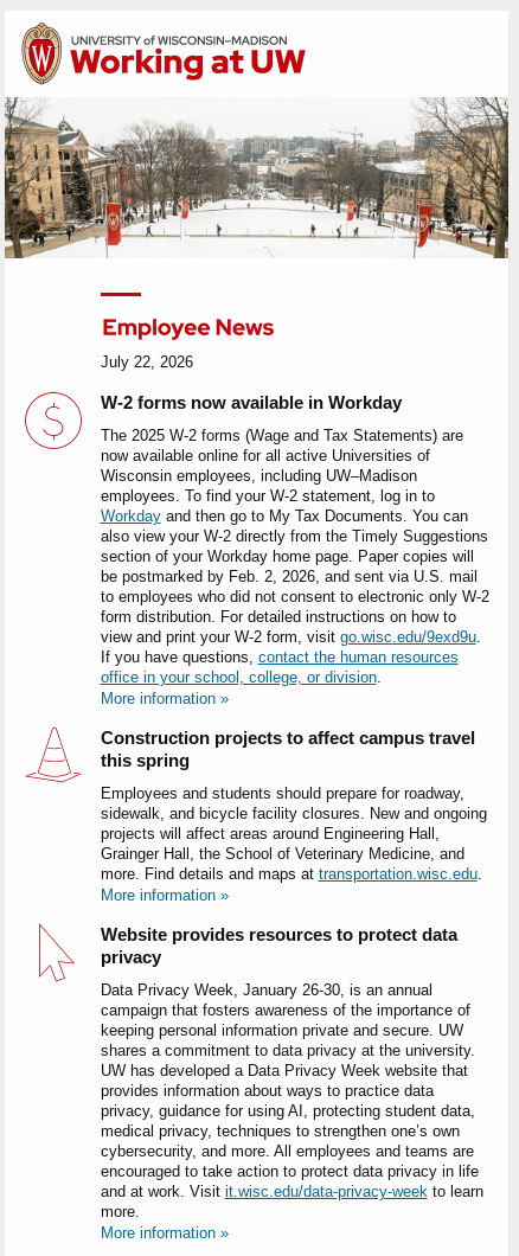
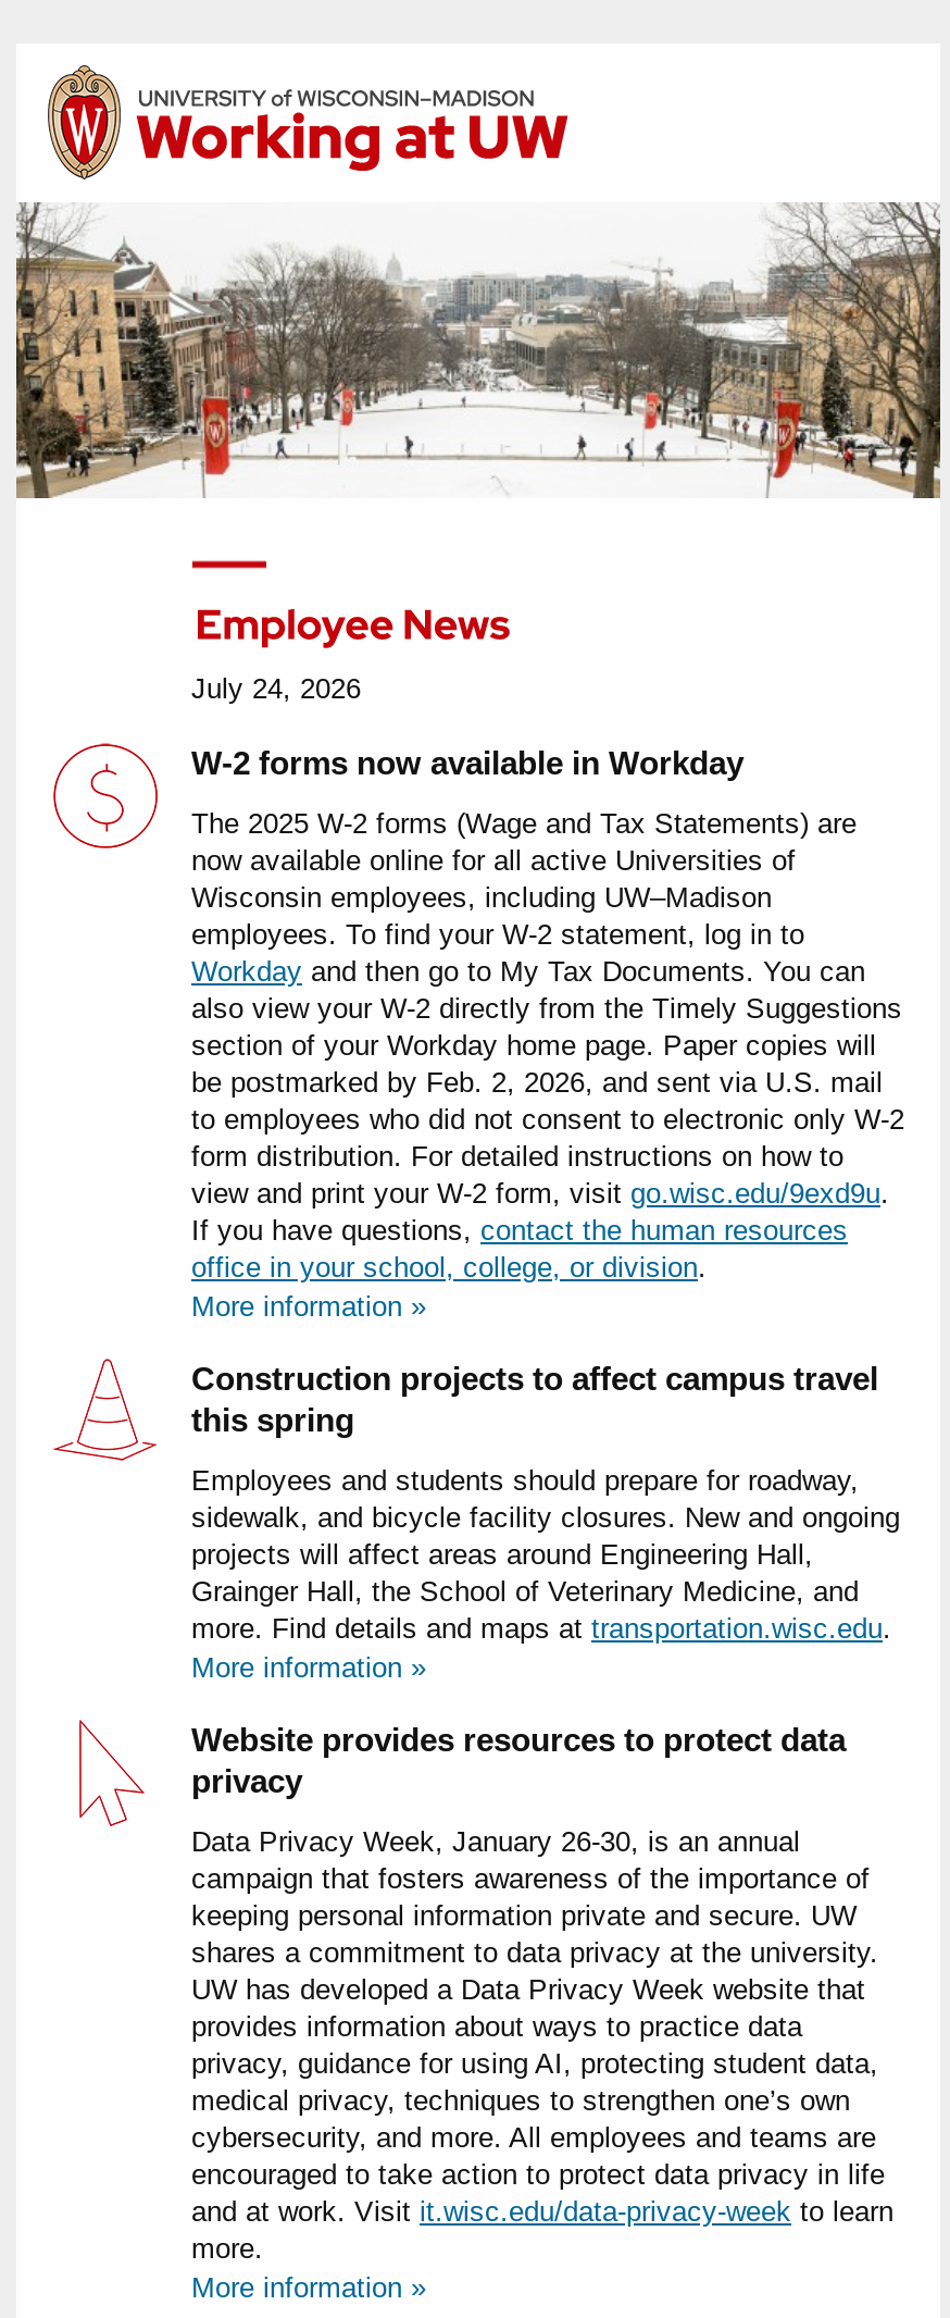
[100,353,193,371] July 22, 2026 -> [191,672,361,705] July 24, 2026

